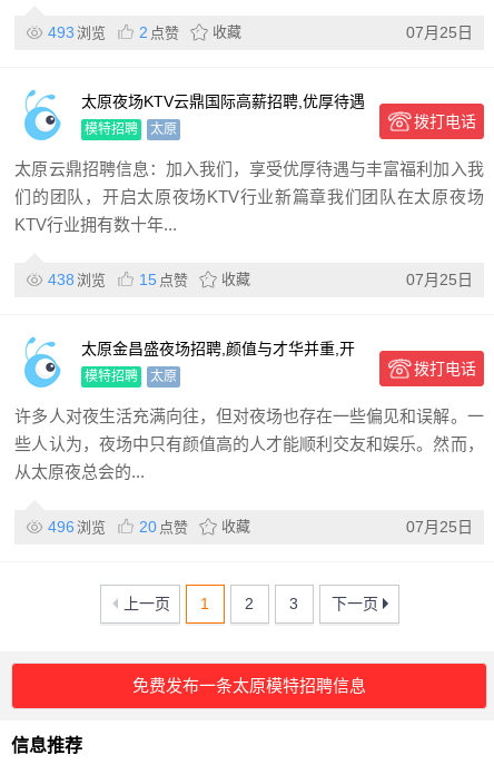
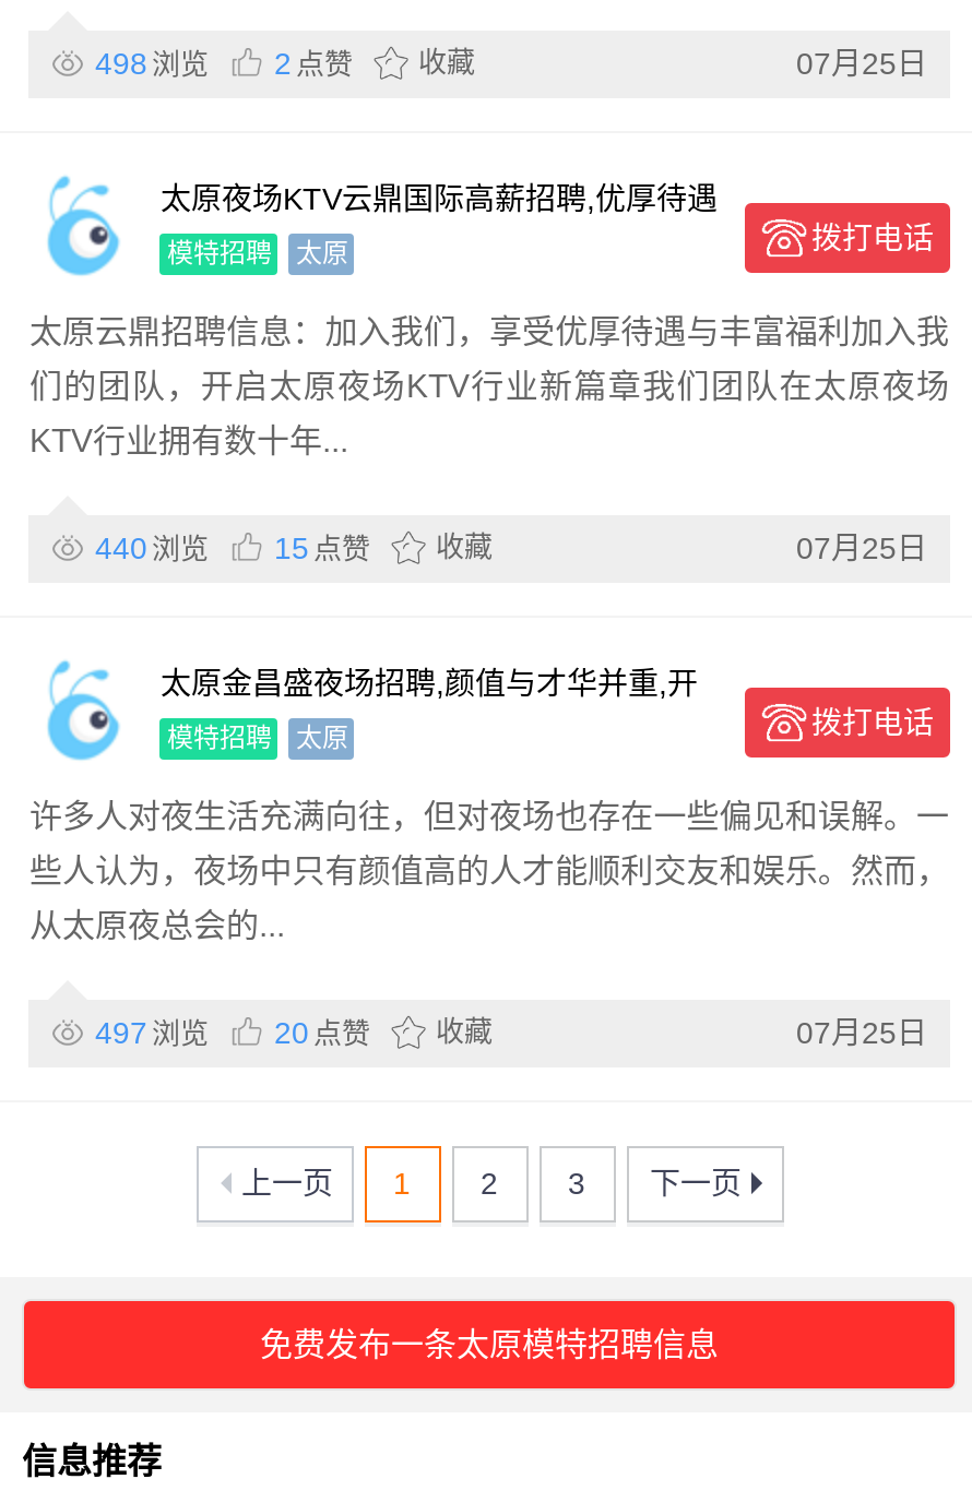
[48,23,242,41] 493 浏览 2 点赞 收藏 -> [95,46,475,81] 498 浏览 2 点赞 收藏
[48,271,251,288] 438 浏览 15 点赞 收藏 -> [95,530,492,565] 440 浏览 15 点赞 收藏
[48,518,251,536] 496 浏览 20 点赞 收藏 -> [95,1015,492,1050] 497 浏览 20 点赞 收藏

